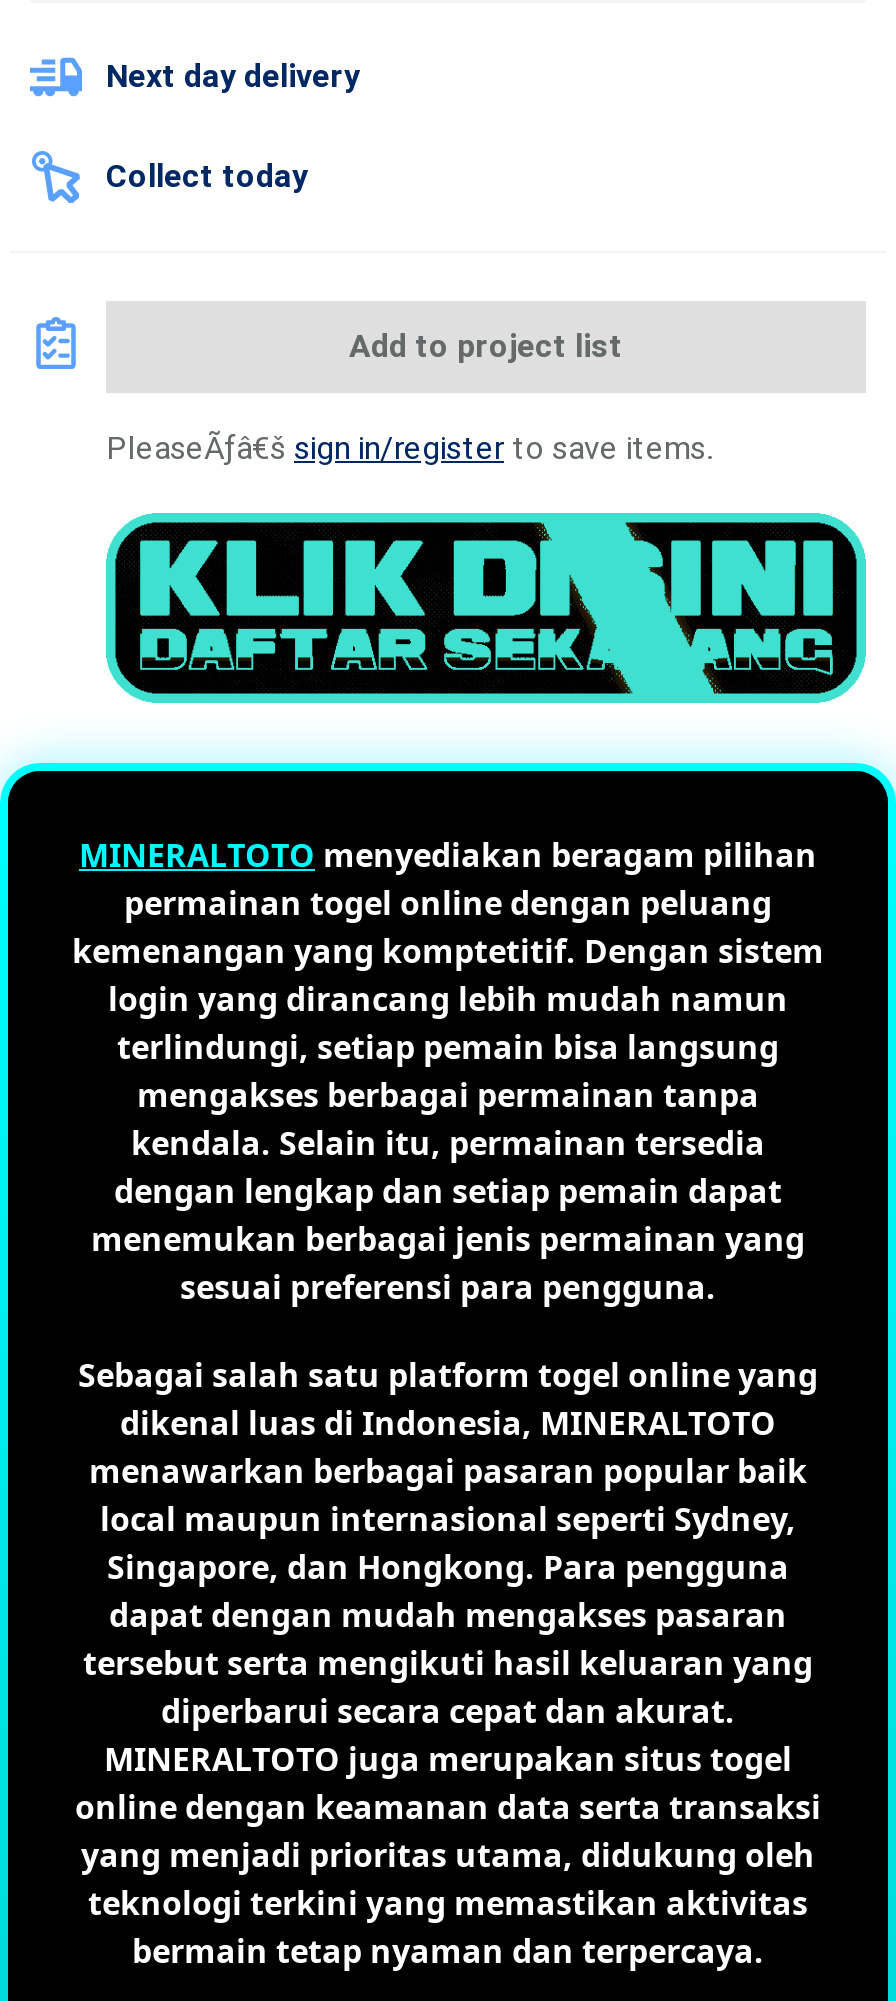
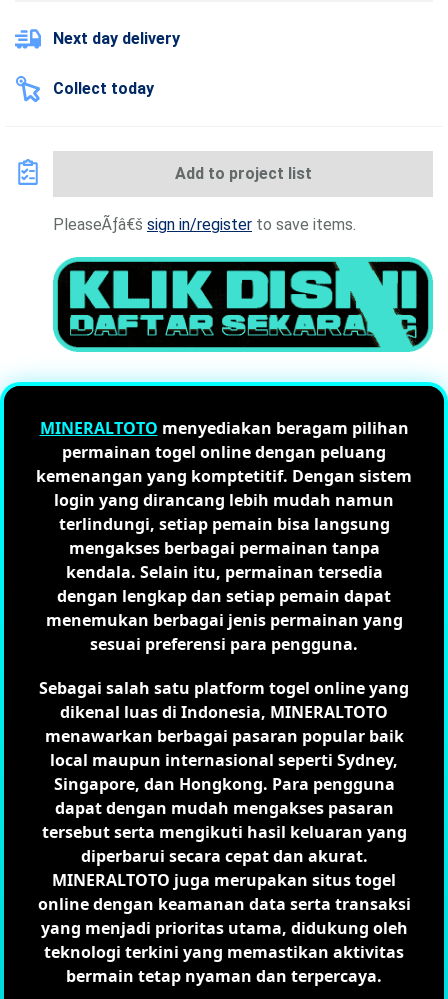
[540,521,826,695] [image] -> [271,261,413,348] [image]

